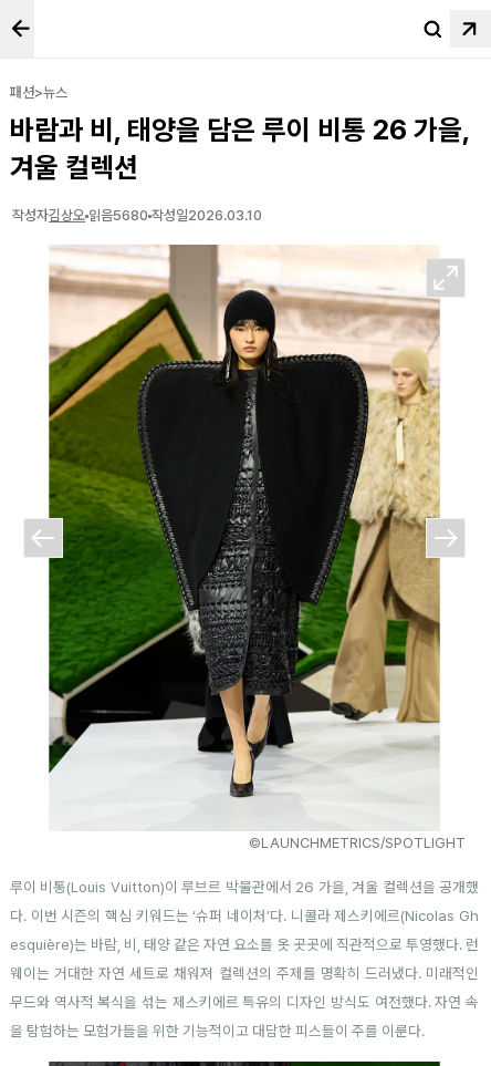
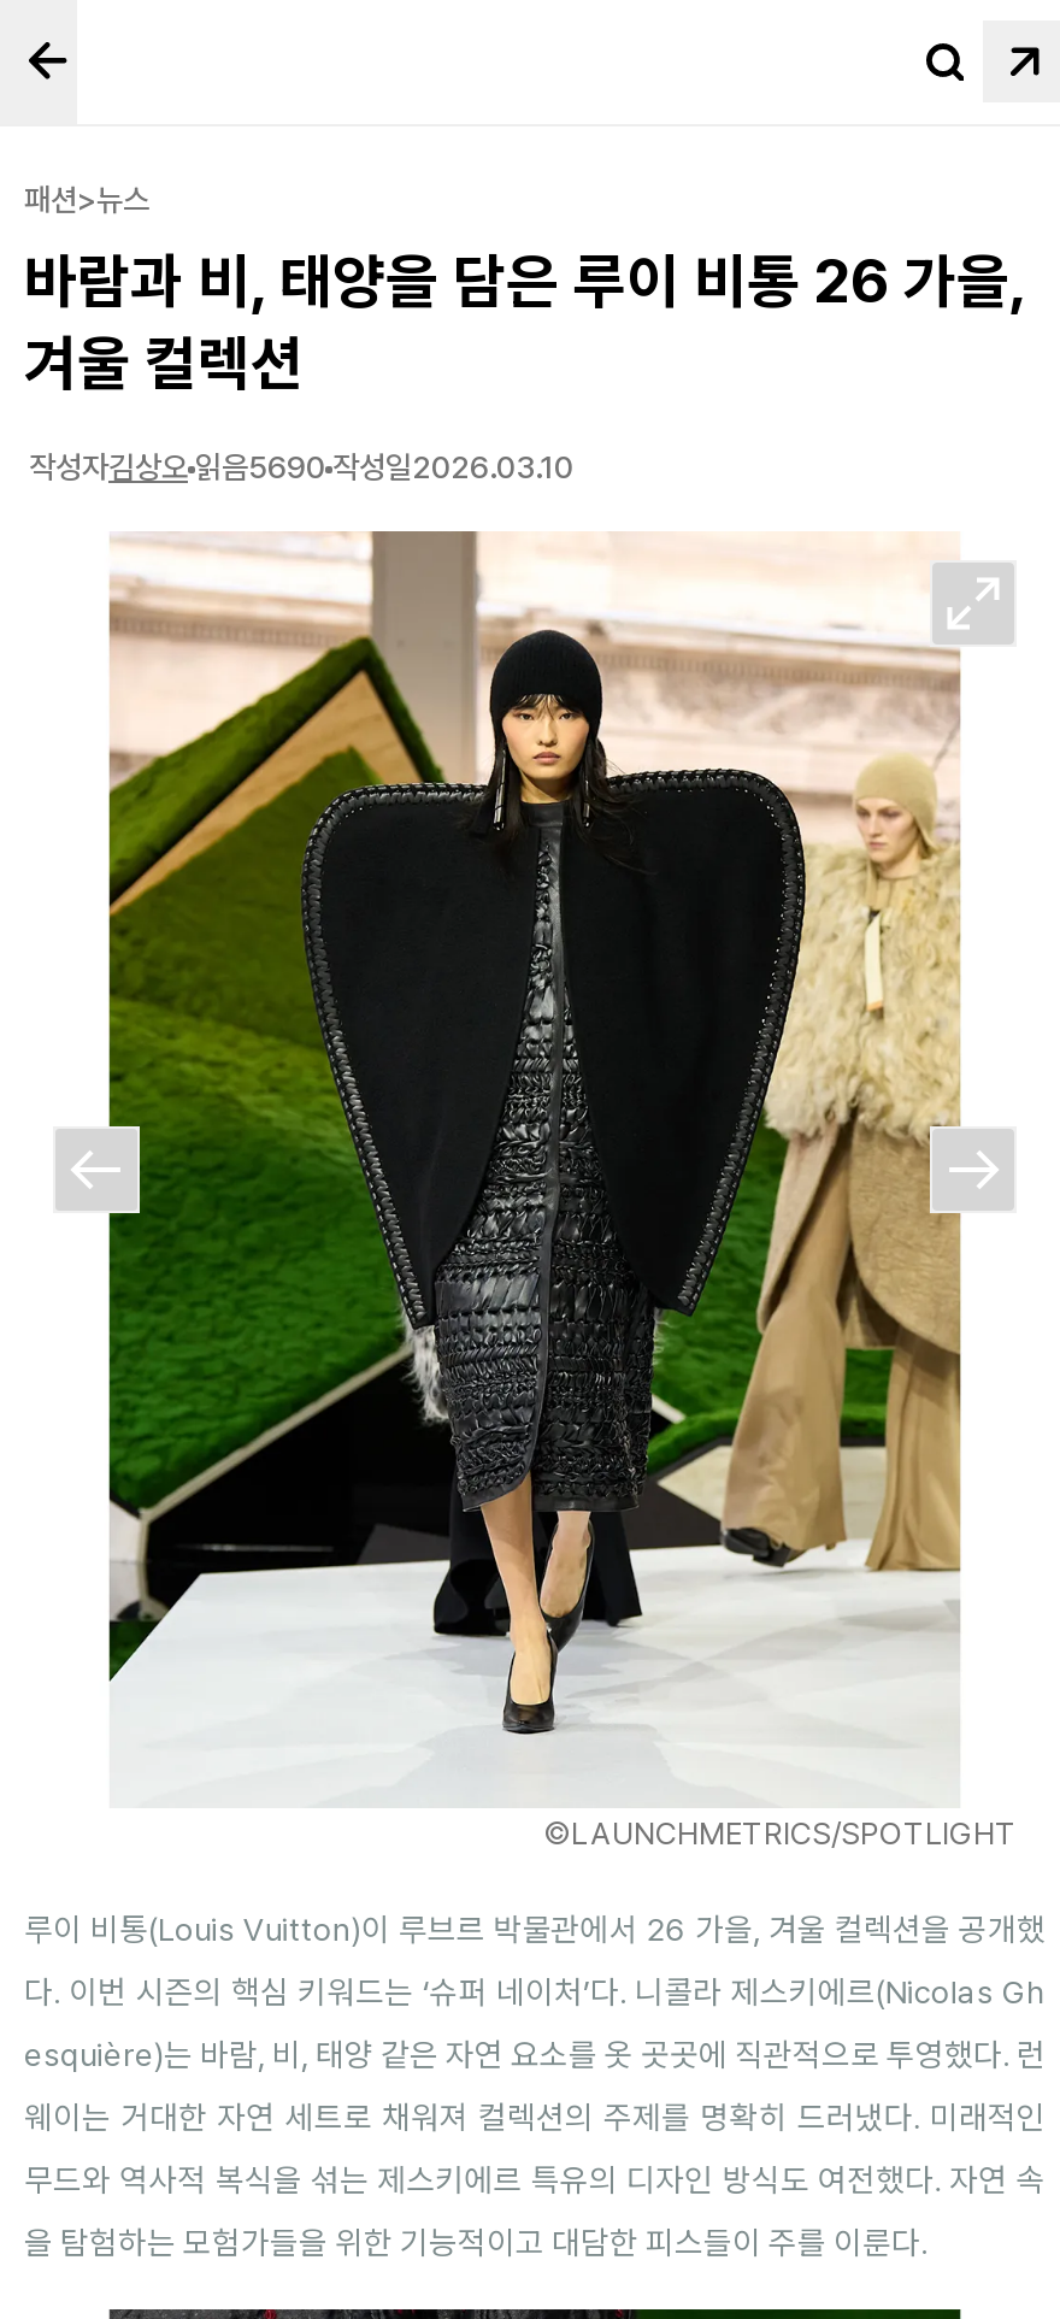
[12,207,262,224] 작성자김상오 읽음5680 작성일2026.03.10 -> [29,449,573,485] 작성자김상오 읽음5690 작성일2026.03.10

